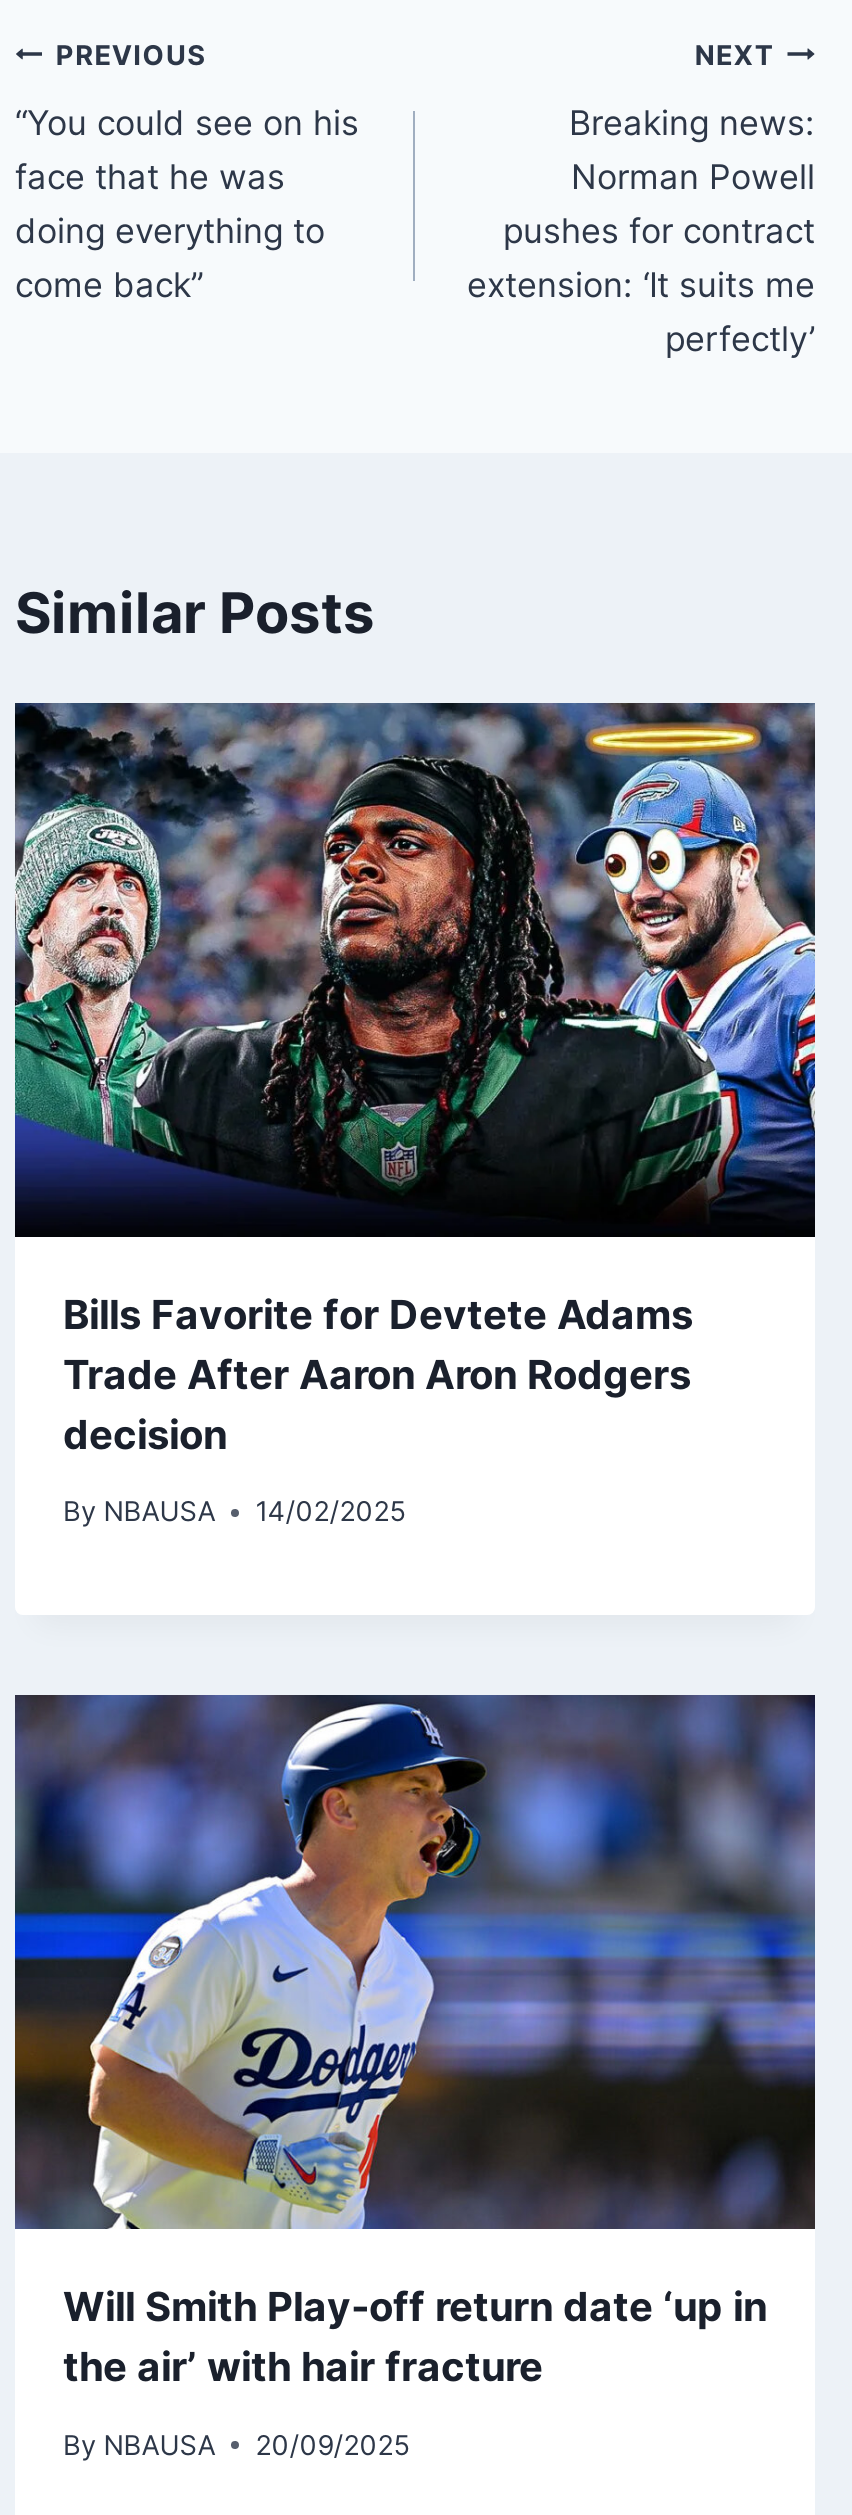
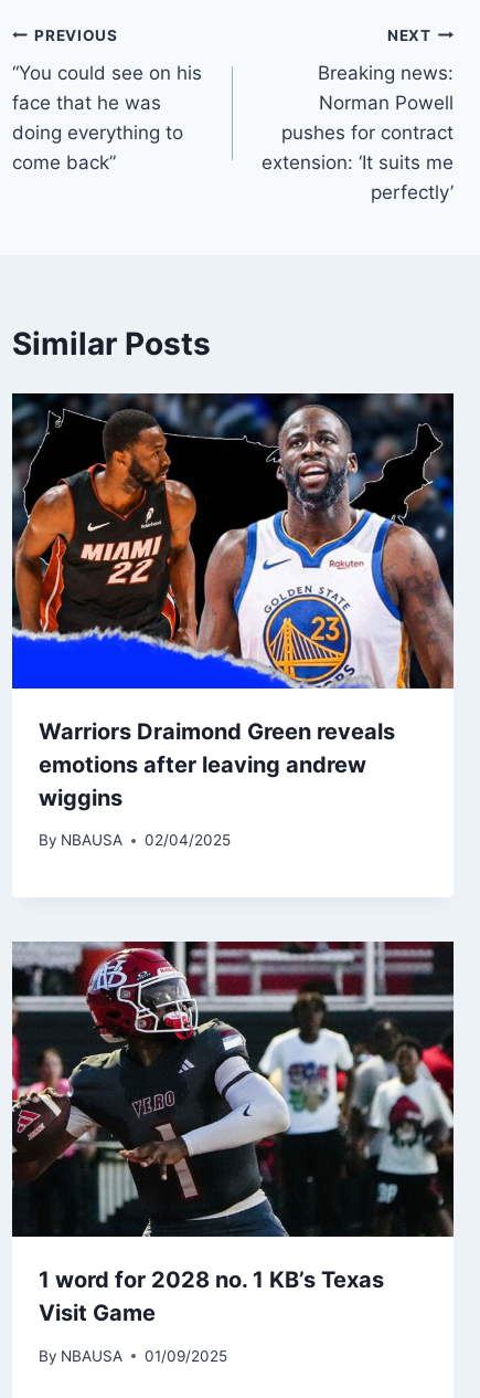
[13,701,817,1459] [image] | Bills Favorite for Devtete Adams | Trade After Aaron Aron Rodgers | decision -> [11,392,455,811] [image] | Warriors Draimond Green reveals | emotions after leaving andrew | wiggins
[63,1496,405,1528] By NBAUSA 14/02/2025 -> [39,832,231,849] By NBAUSA 02/04/2025
[13,1693,817,2391] [image] | Will Smith Play-off return date ‘up in | the air’ with hair fracture -> [11,940,455,1326] [image] | 1 word for 2028 no. 1 KB’s Texas | Visit Game
[63,2428,409,2460] By NBAUSA 20/09/2025 -> [39,1347,228,1364] By NBAUSA 01/09/2025

